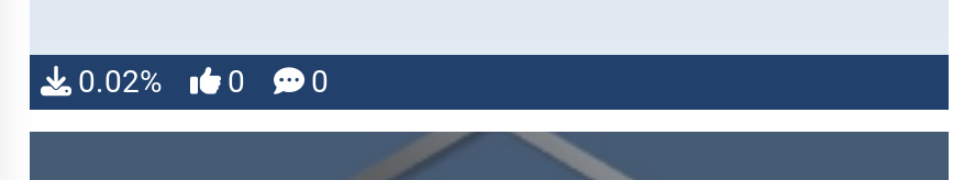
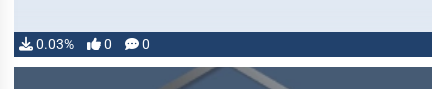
[71,64,329,99] 0.02% 0 0 -> [33,36,150,52] 0.03% 0 0

